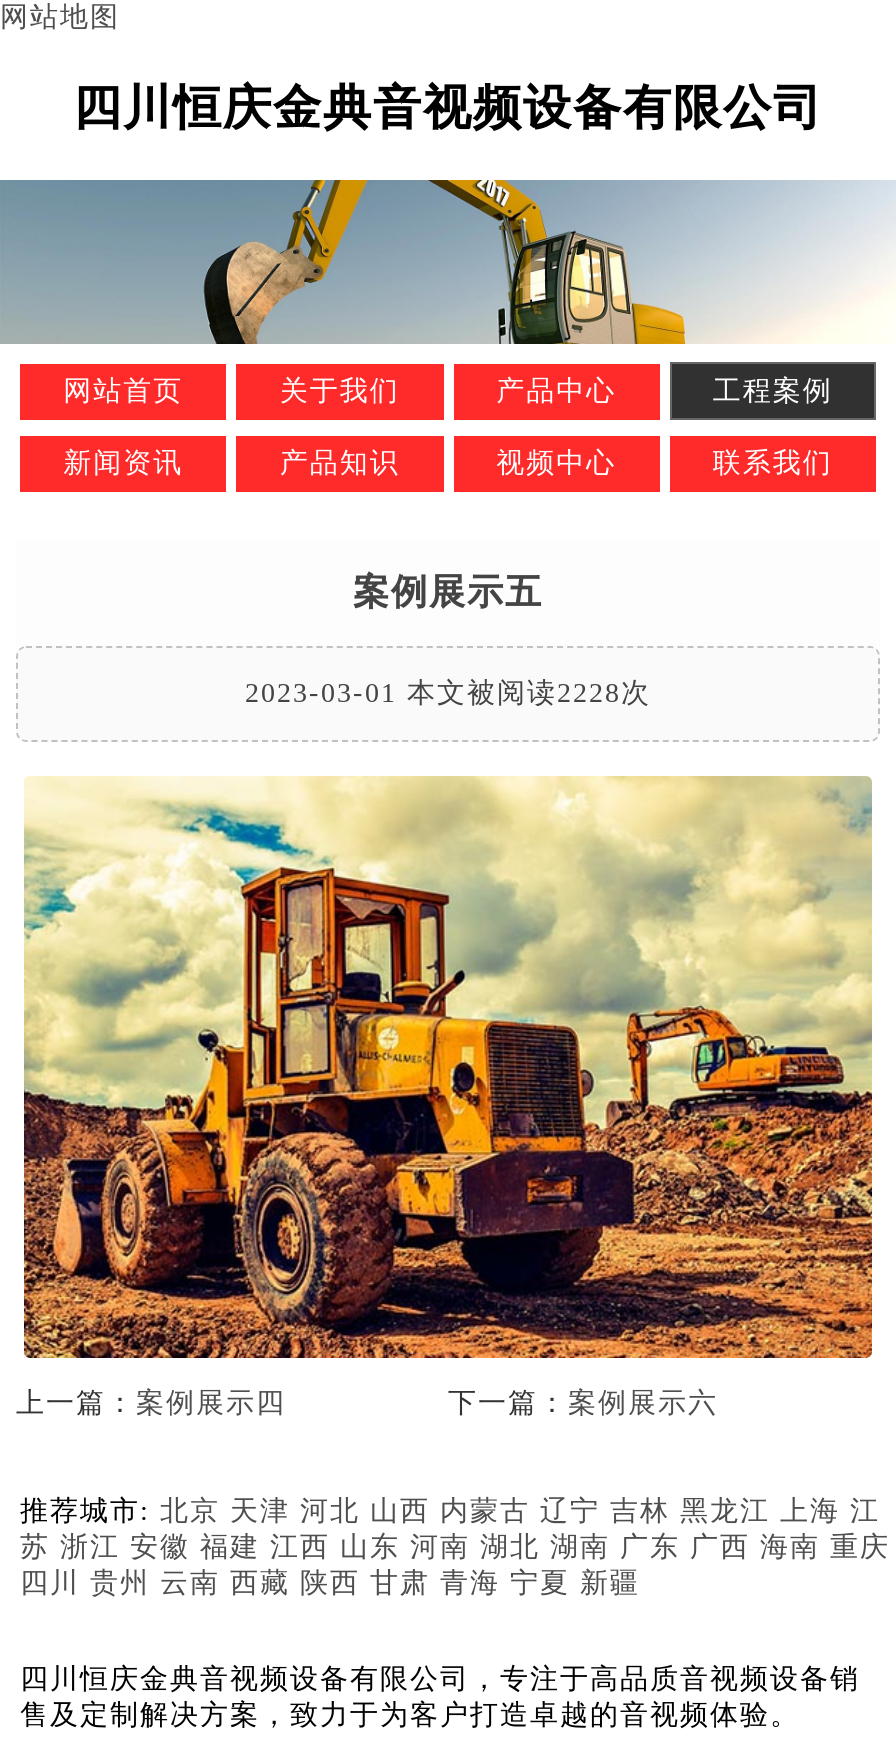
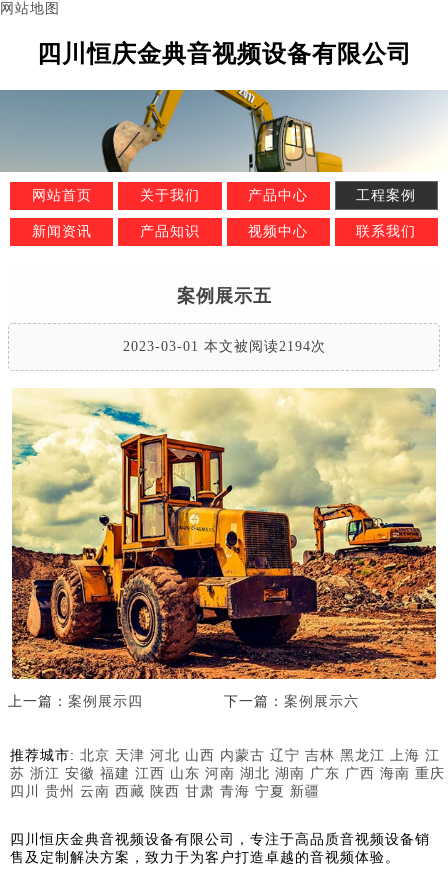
[245,677,651,707] 2023-03-01 本文被阅读2228次 -> [122,339,325,354] 2023-03-01 本文被阅读2194次

